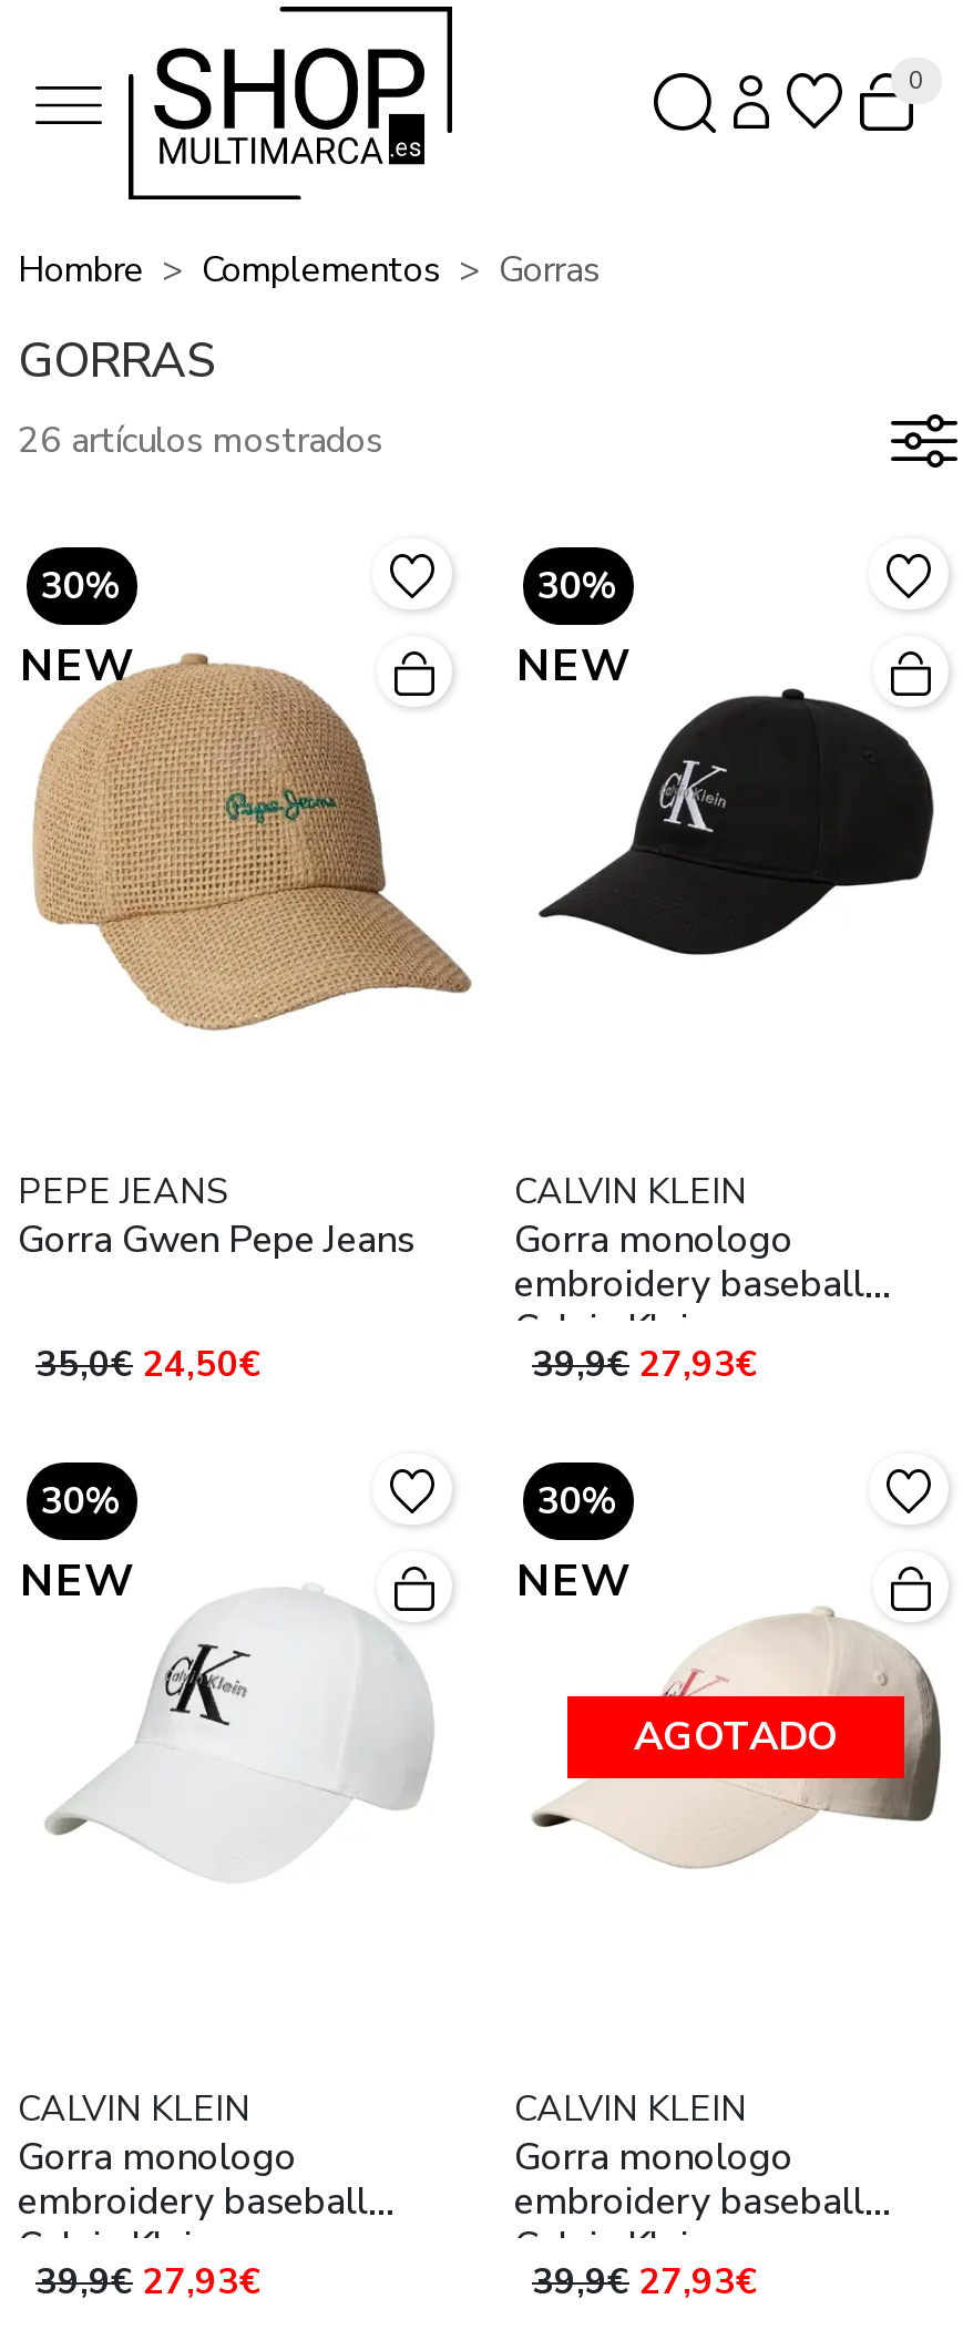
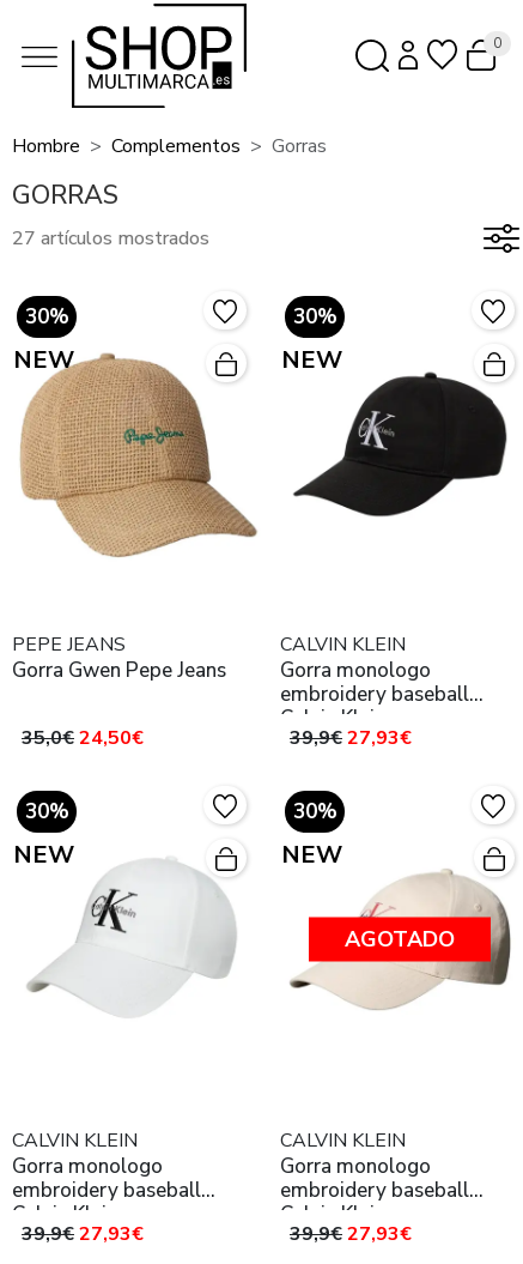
[18,417,383,466] 26 artículos mostrados -> [12,225,209,252] 27 artículos mostrados

